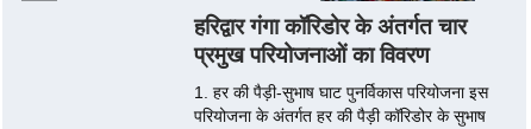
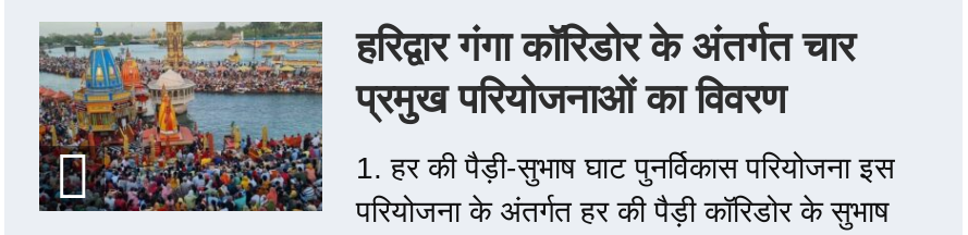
none -> [37,20,324,213] [image]

